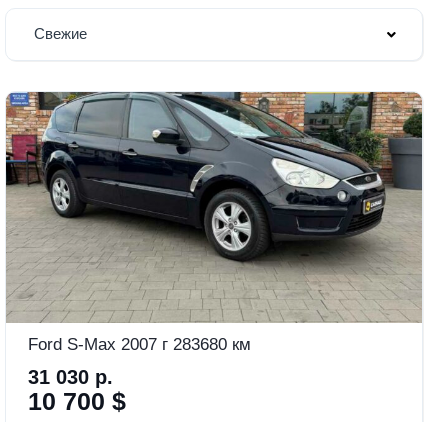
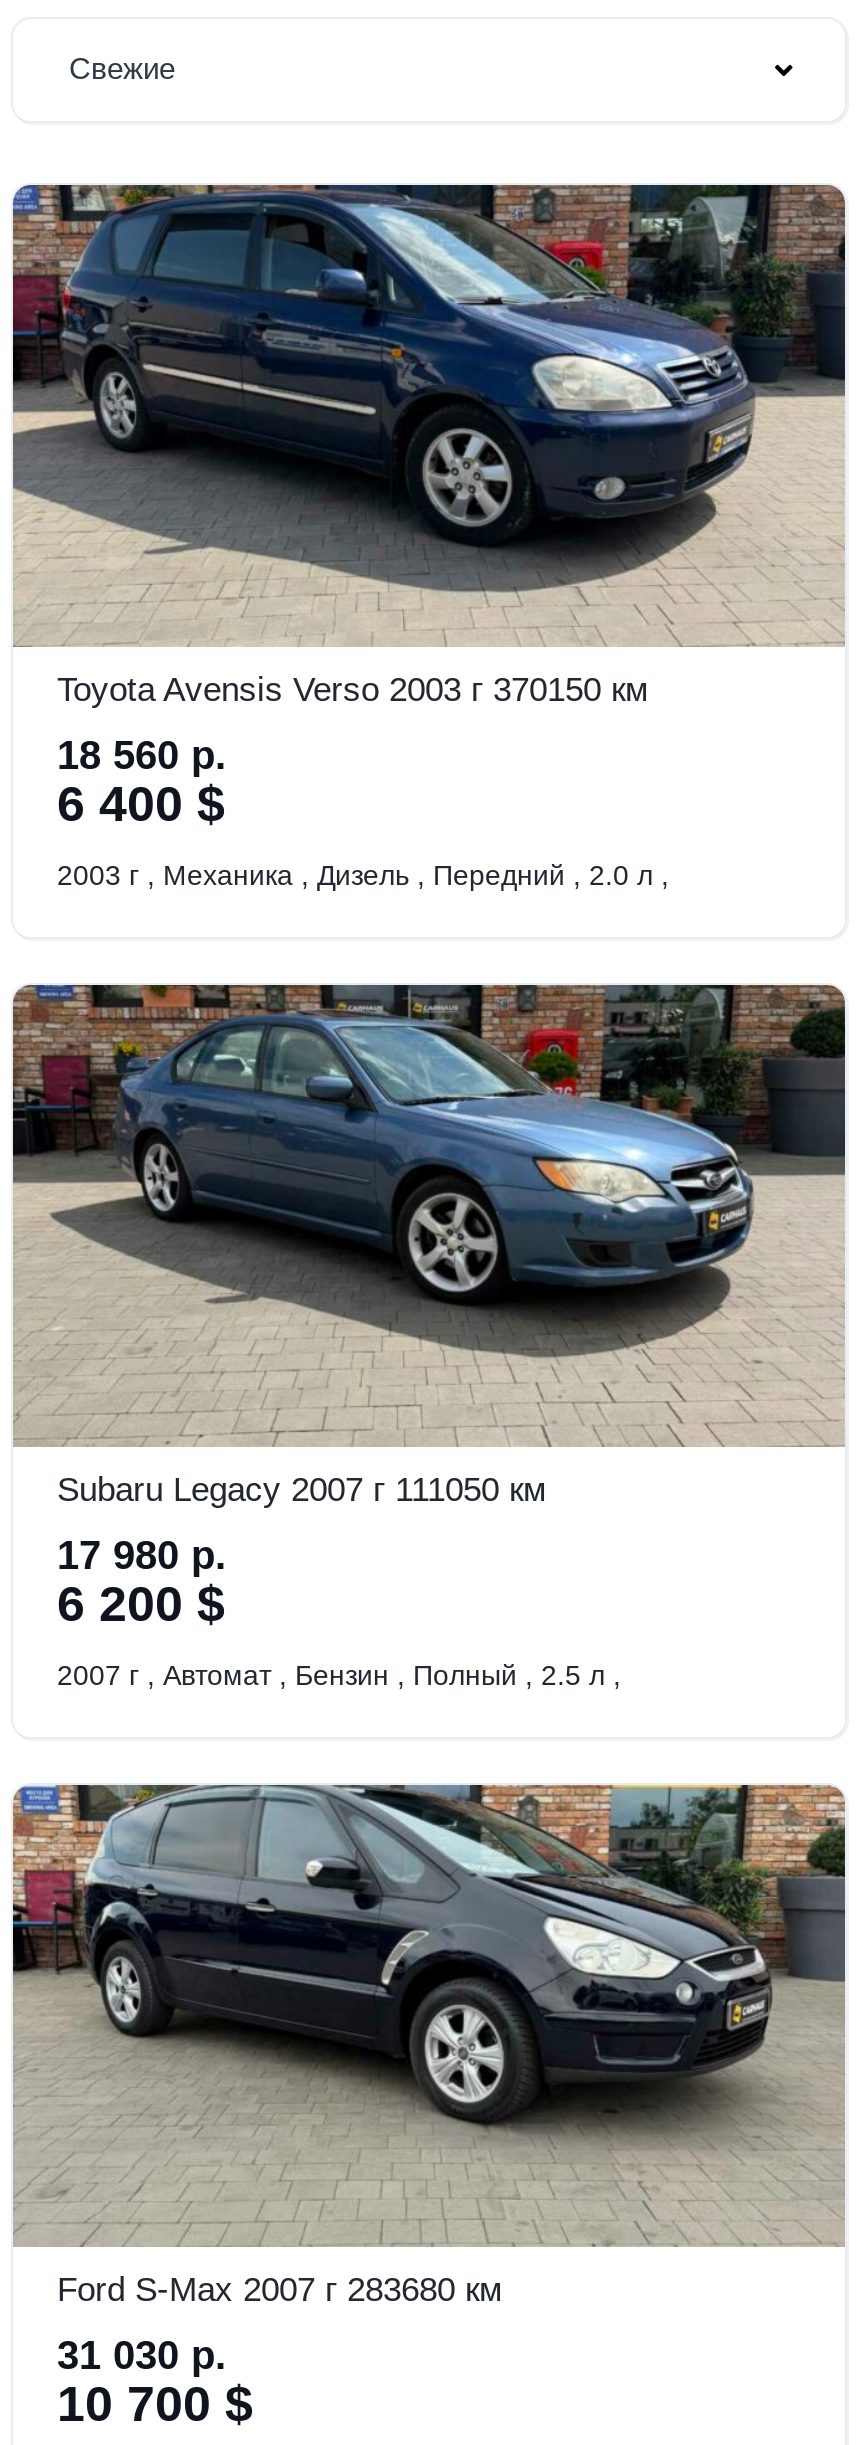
none -> [11,983,847,1691] [image] | Subaru Legacy 2007 г 111050 км | 17 980 р. | 6 200 $ | 2007 г , Автомат , Бензин , Полный , 2.5 л ,
none -> [13,183,845,891] [image] | Toyota Avensis Verso 2003 г 370150 км | 18 560 р. | 6 400 $ | 2003 г , Механика , Дизель , Передний , 2.0 л ,

